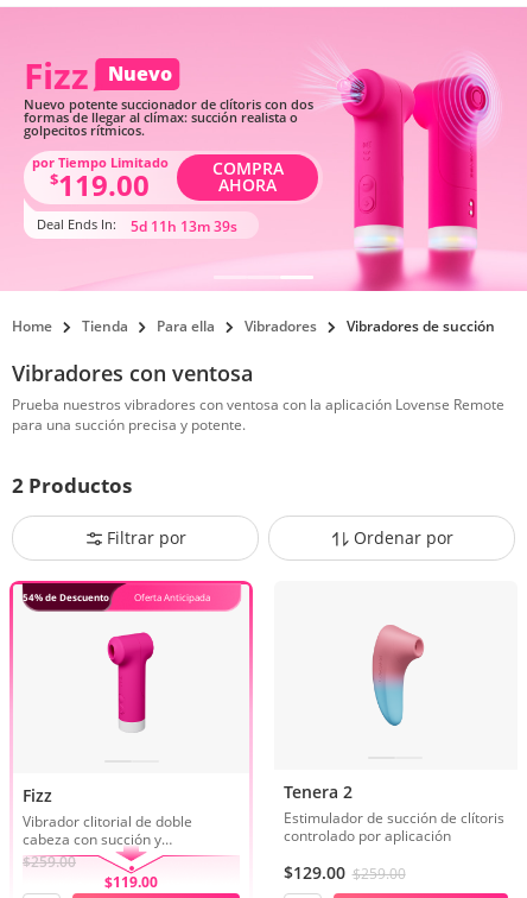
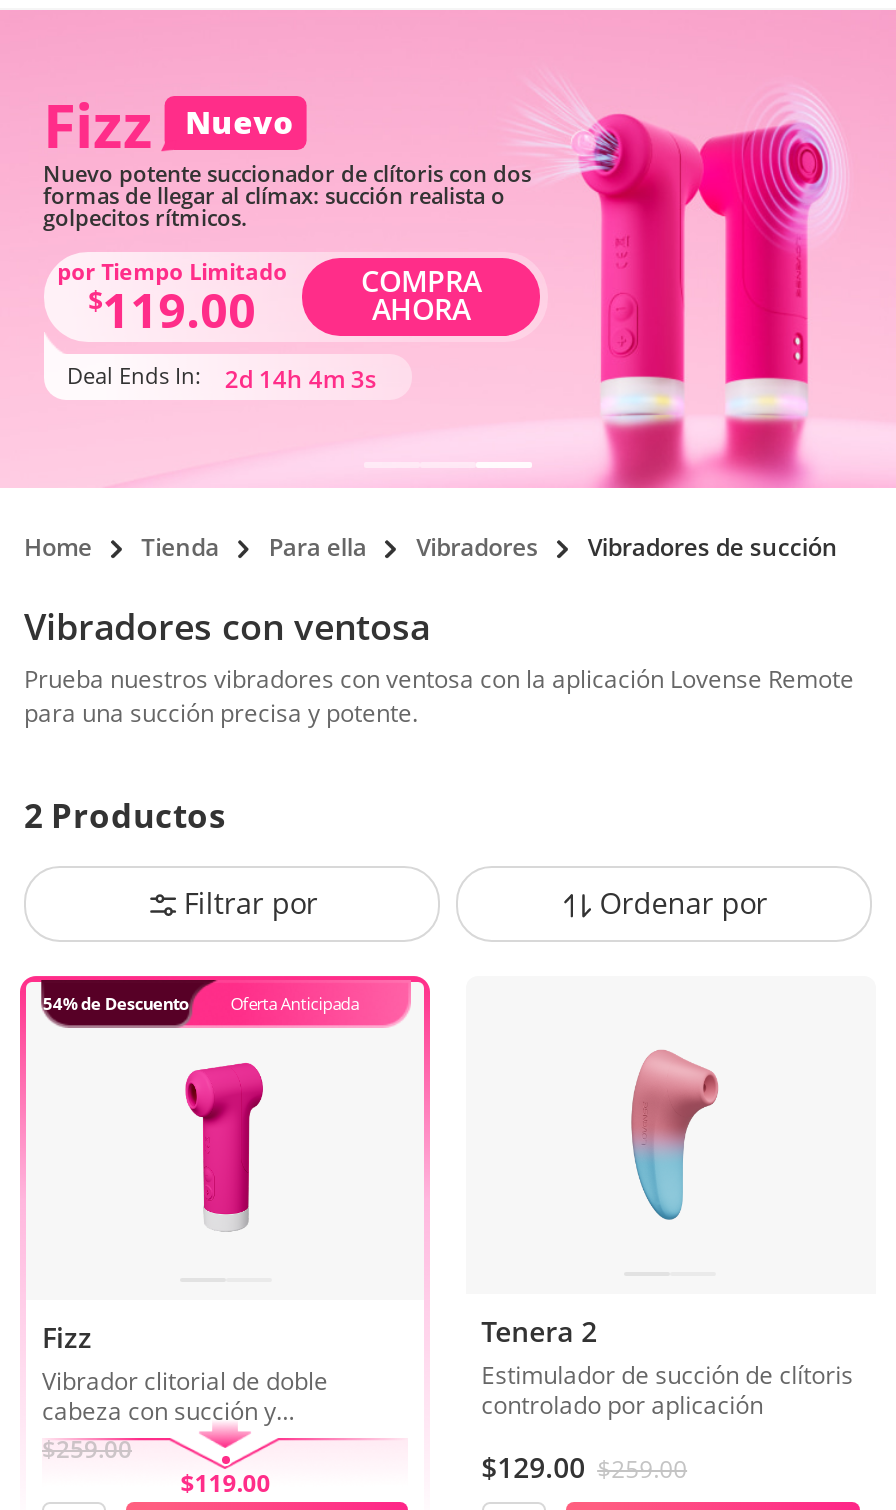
[37,216,238,235] Deal Ends In: 5d 11h 13m 39s -> [67,361,377,393] Deal Ends In: 2d 14h 4m 3s

